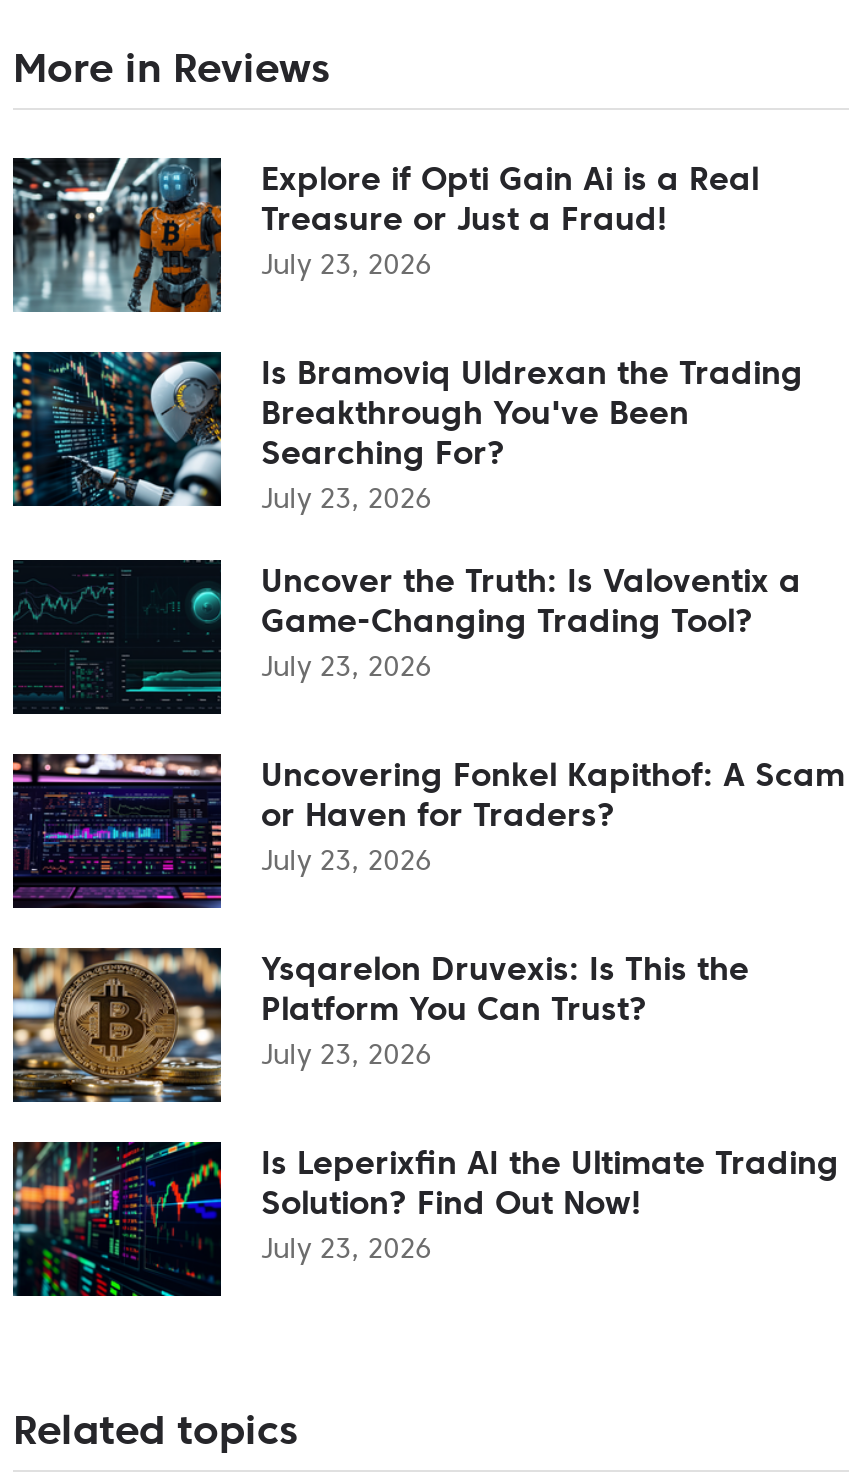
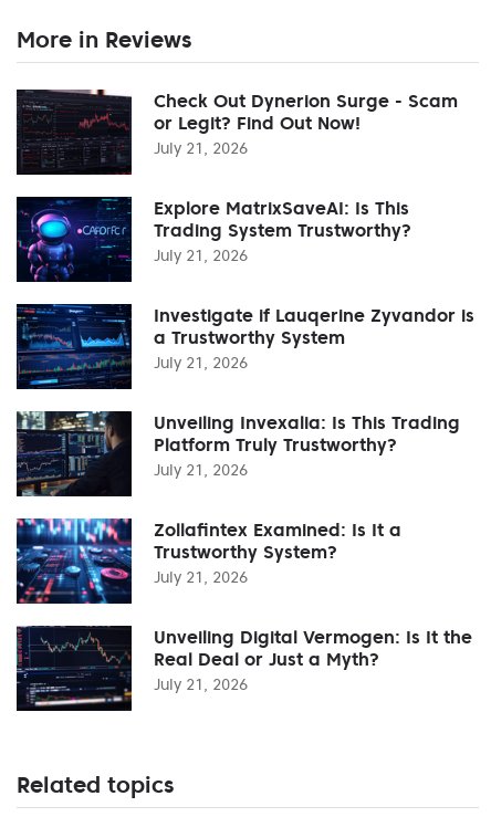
[11,156,759,314] [image] | Explore if Opti Gain Ai is a Real | Treasure or Just a Fraud! | July 23, 2026 -> [15,88,458,176] [image] | Check Out Dynerion Surge - Scam | or Legit? Find Out Now! | July 21, 2026
[11,350,803,515] [image] | Is Bramoviq Uldrexan the Trading | Breakthrough You've Been | Searching For? | July 23, 2026 -> [15,196,411,283] [image] | Explore MatrixSaveAI: Is This | Trading System Trustworthy? | July 21, 2026
[15,558,801,710] [image] | Uncover the Truth: Is Valoventix a | Game-Changing Trading Tool? | July 23, 2026 -> [17,303,474,388] [image] | Investigate if Lauqerine Zyvandor is | a Trustworthy System | July 21, 2026
[11,752,845,910] [image] | Uncovering Fonkel Kapithof: A Scam | or Haven for Traders? | July 23, 2026 -> [15,410,460,497] [image] | Unveiling Invexalia: Is This Trading | Platform Truly Trustworthy? | July 21, 2026
[11,946,749,1104] [image] | Ysqarelon Druvexis: Is This the | Platform You Can Trust? | July 23, 2026 -> [15,517,401,605] [image] | Zollafintex Examined: Is It a | Trustworthy System? | July 21, 2026
[11,1140,839,1298] [image] | Is Leperixfin AI the Ultimate Trading | Solution? Find Out Now! | July 23, 2026 -> [15,625,472,712] [image] | Unveiling Digital Vermogen: Is It the | Real Deal or Just a Myth? | July 21, 2026

